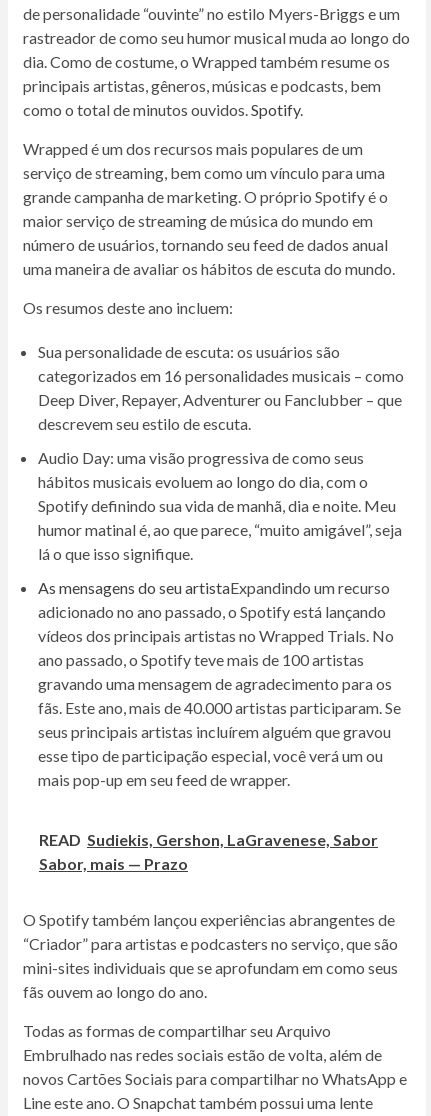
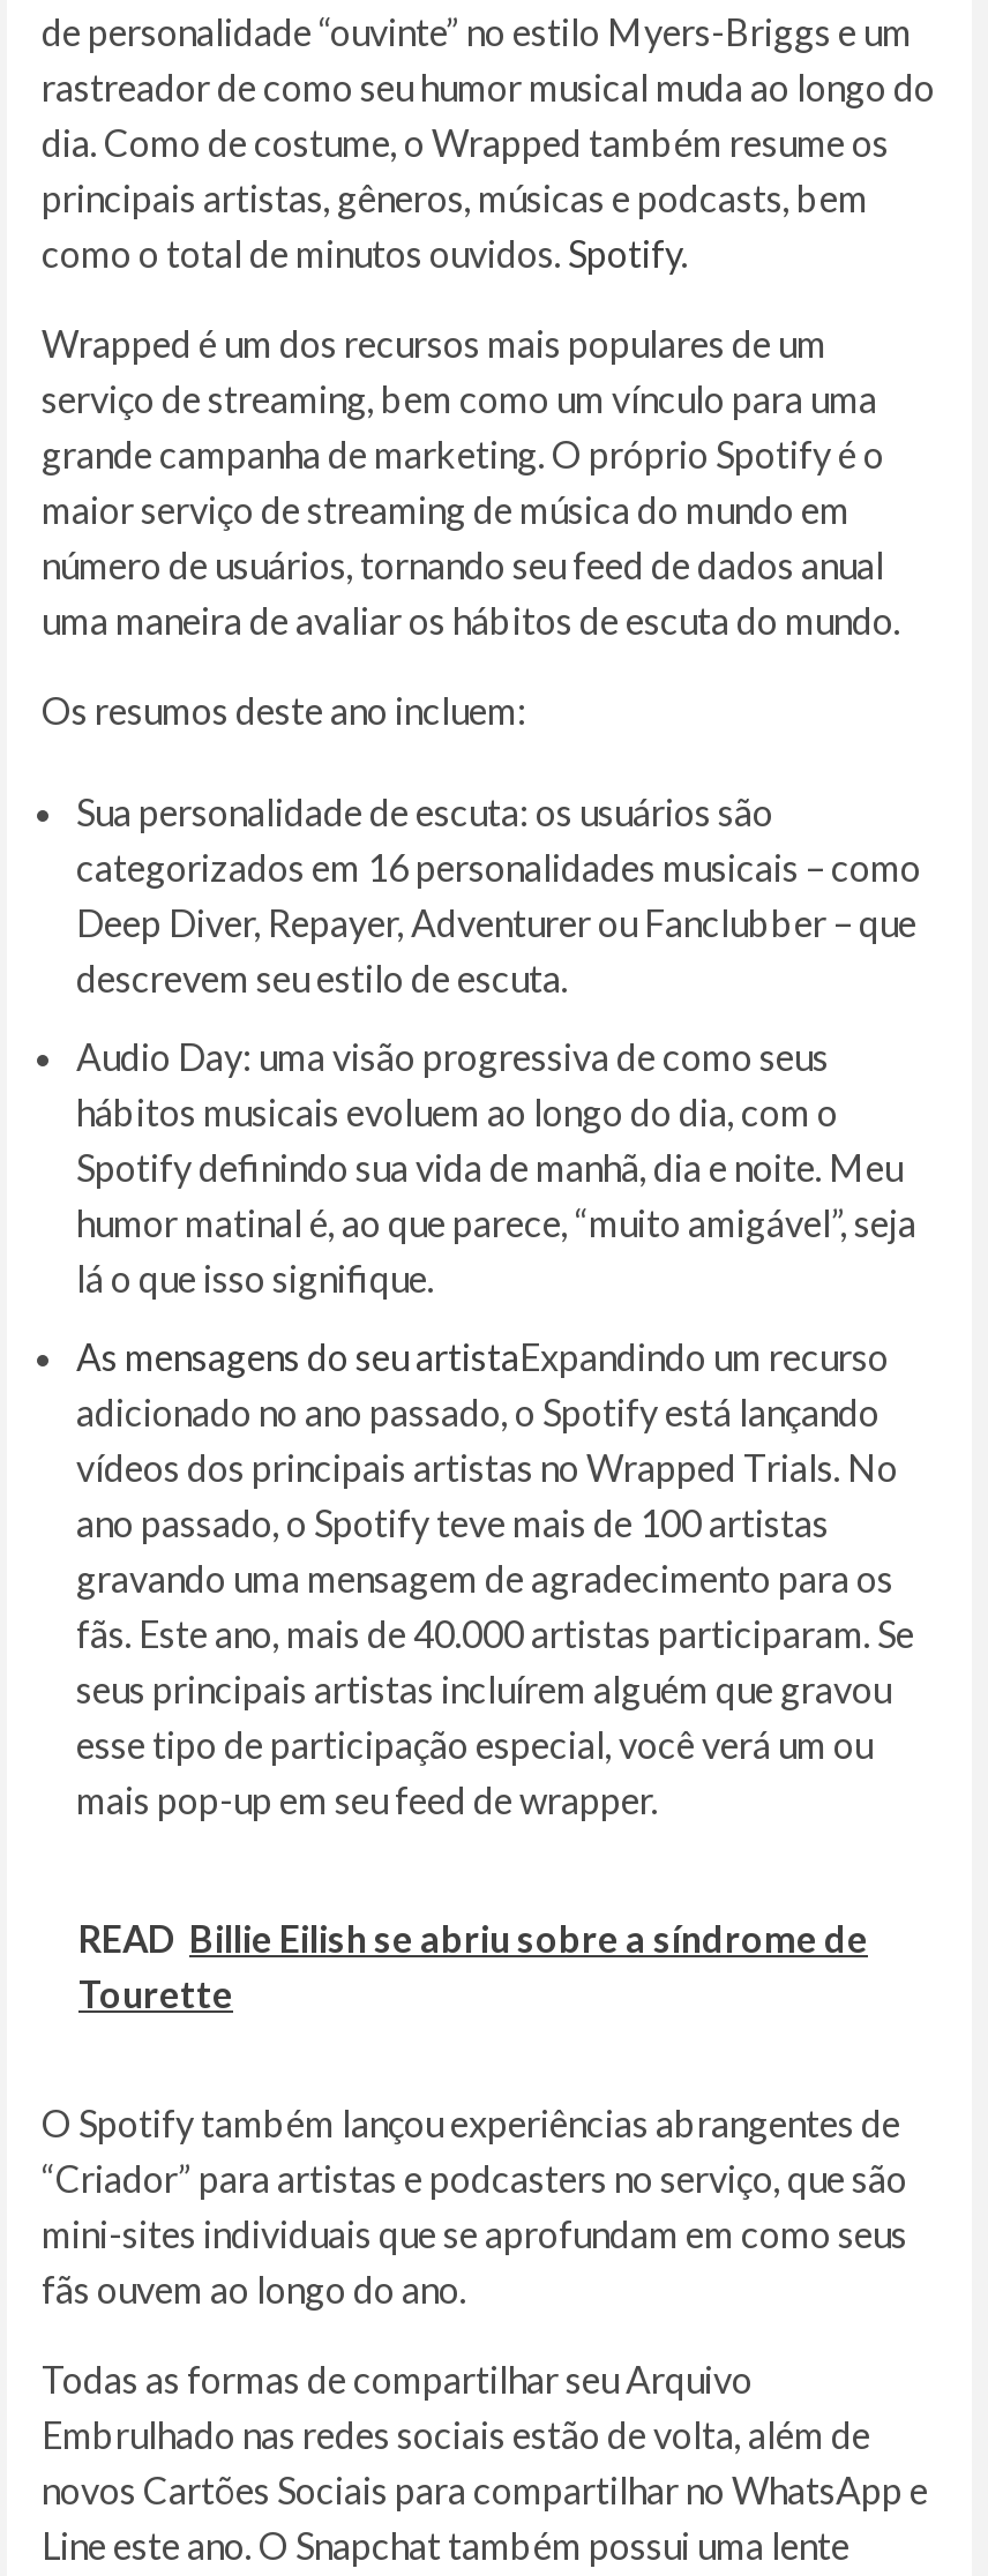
[39,830,378,873] READ Sudiekis, Gershon, LaGravenese, Sabor | Sabor, mais — Prazo -> [78,1916,868,2015] READ Billie Eilish se abriu sobre a síndrome de | Tourette

